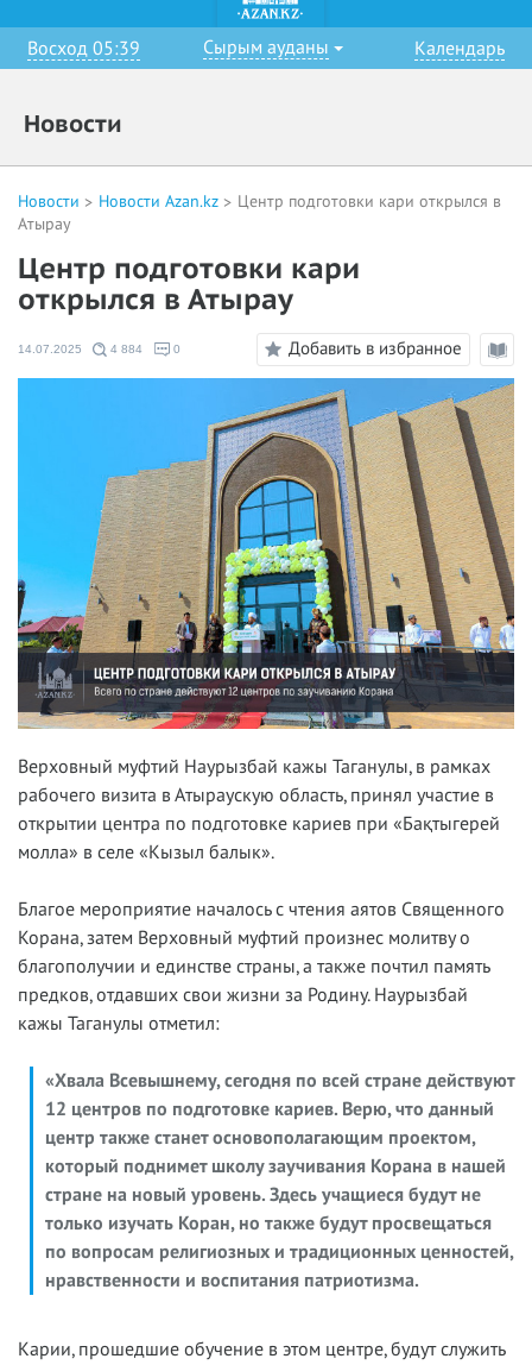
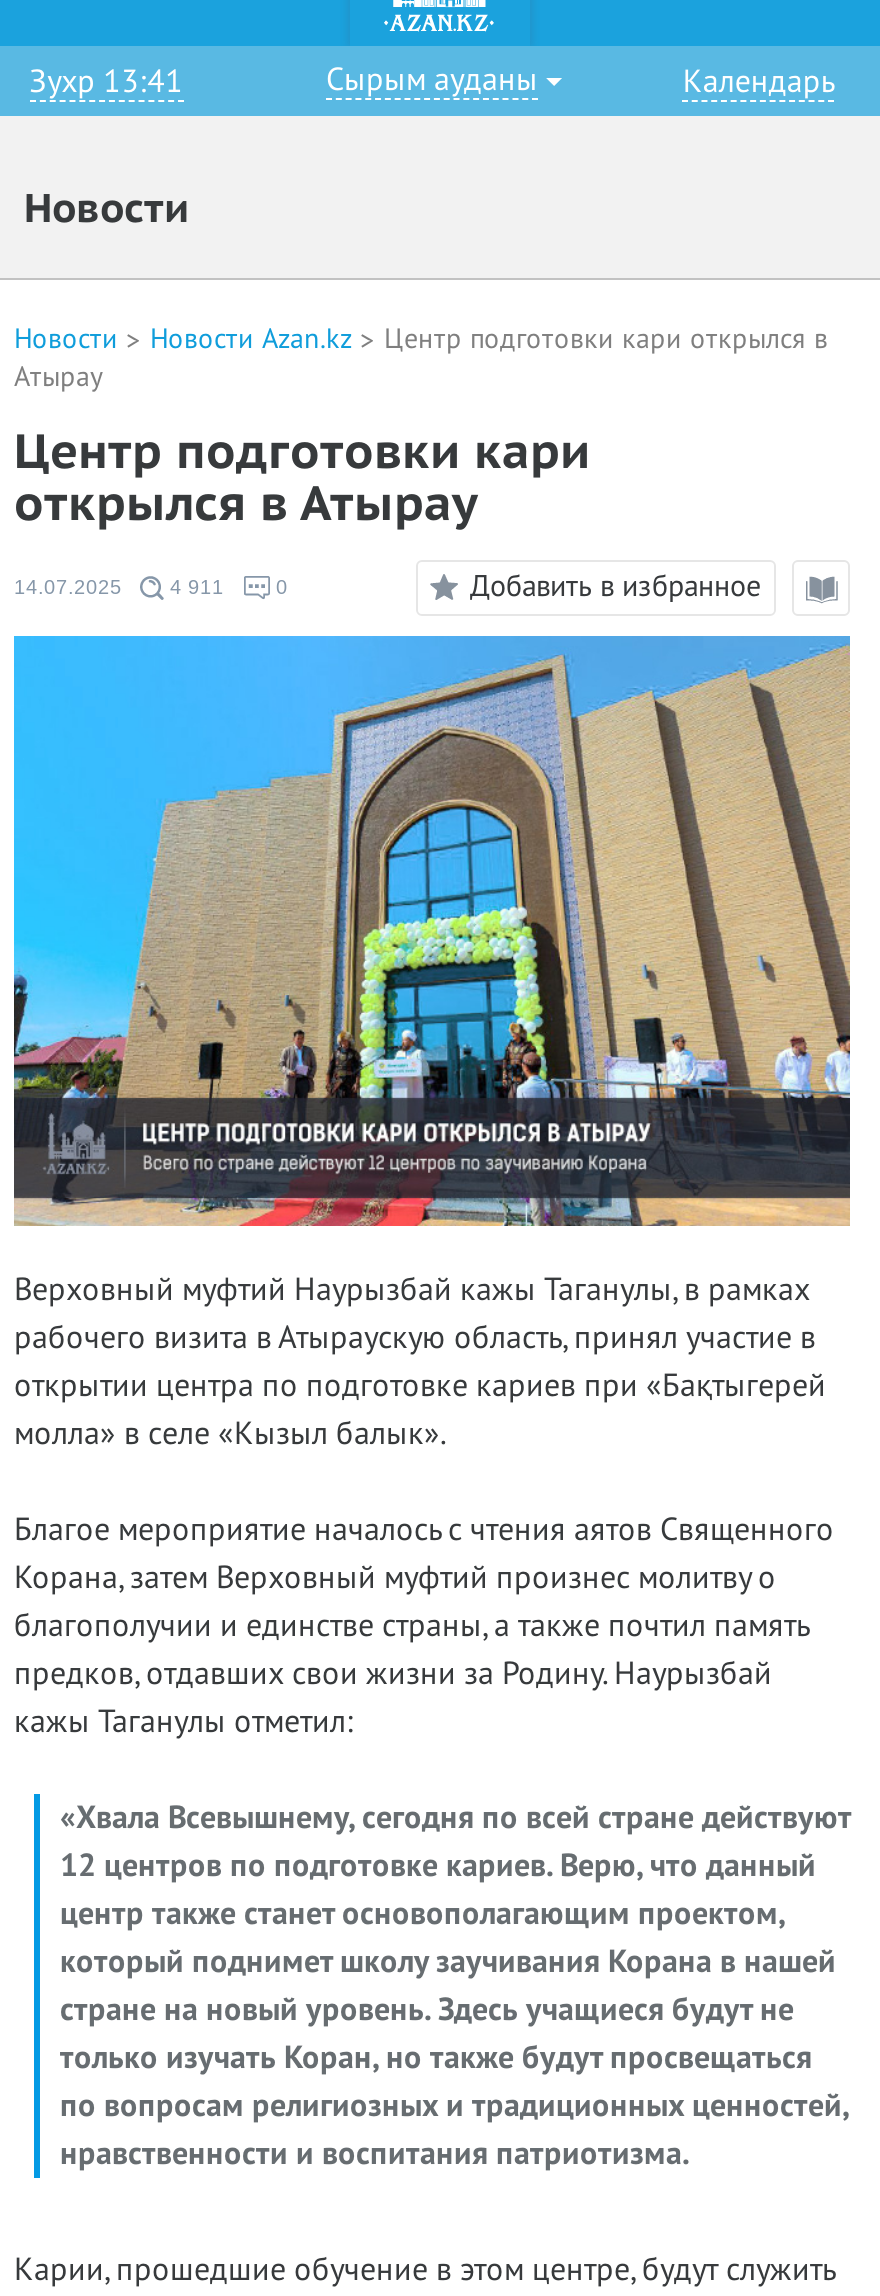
[27,38,140,59] Восход 05:39 -> [29,64,183,100] Зухр 13:41
[18,342,142,356] 14.07.2025 4 884 -> [14,576,224,598] 14.07.2025 4 911

